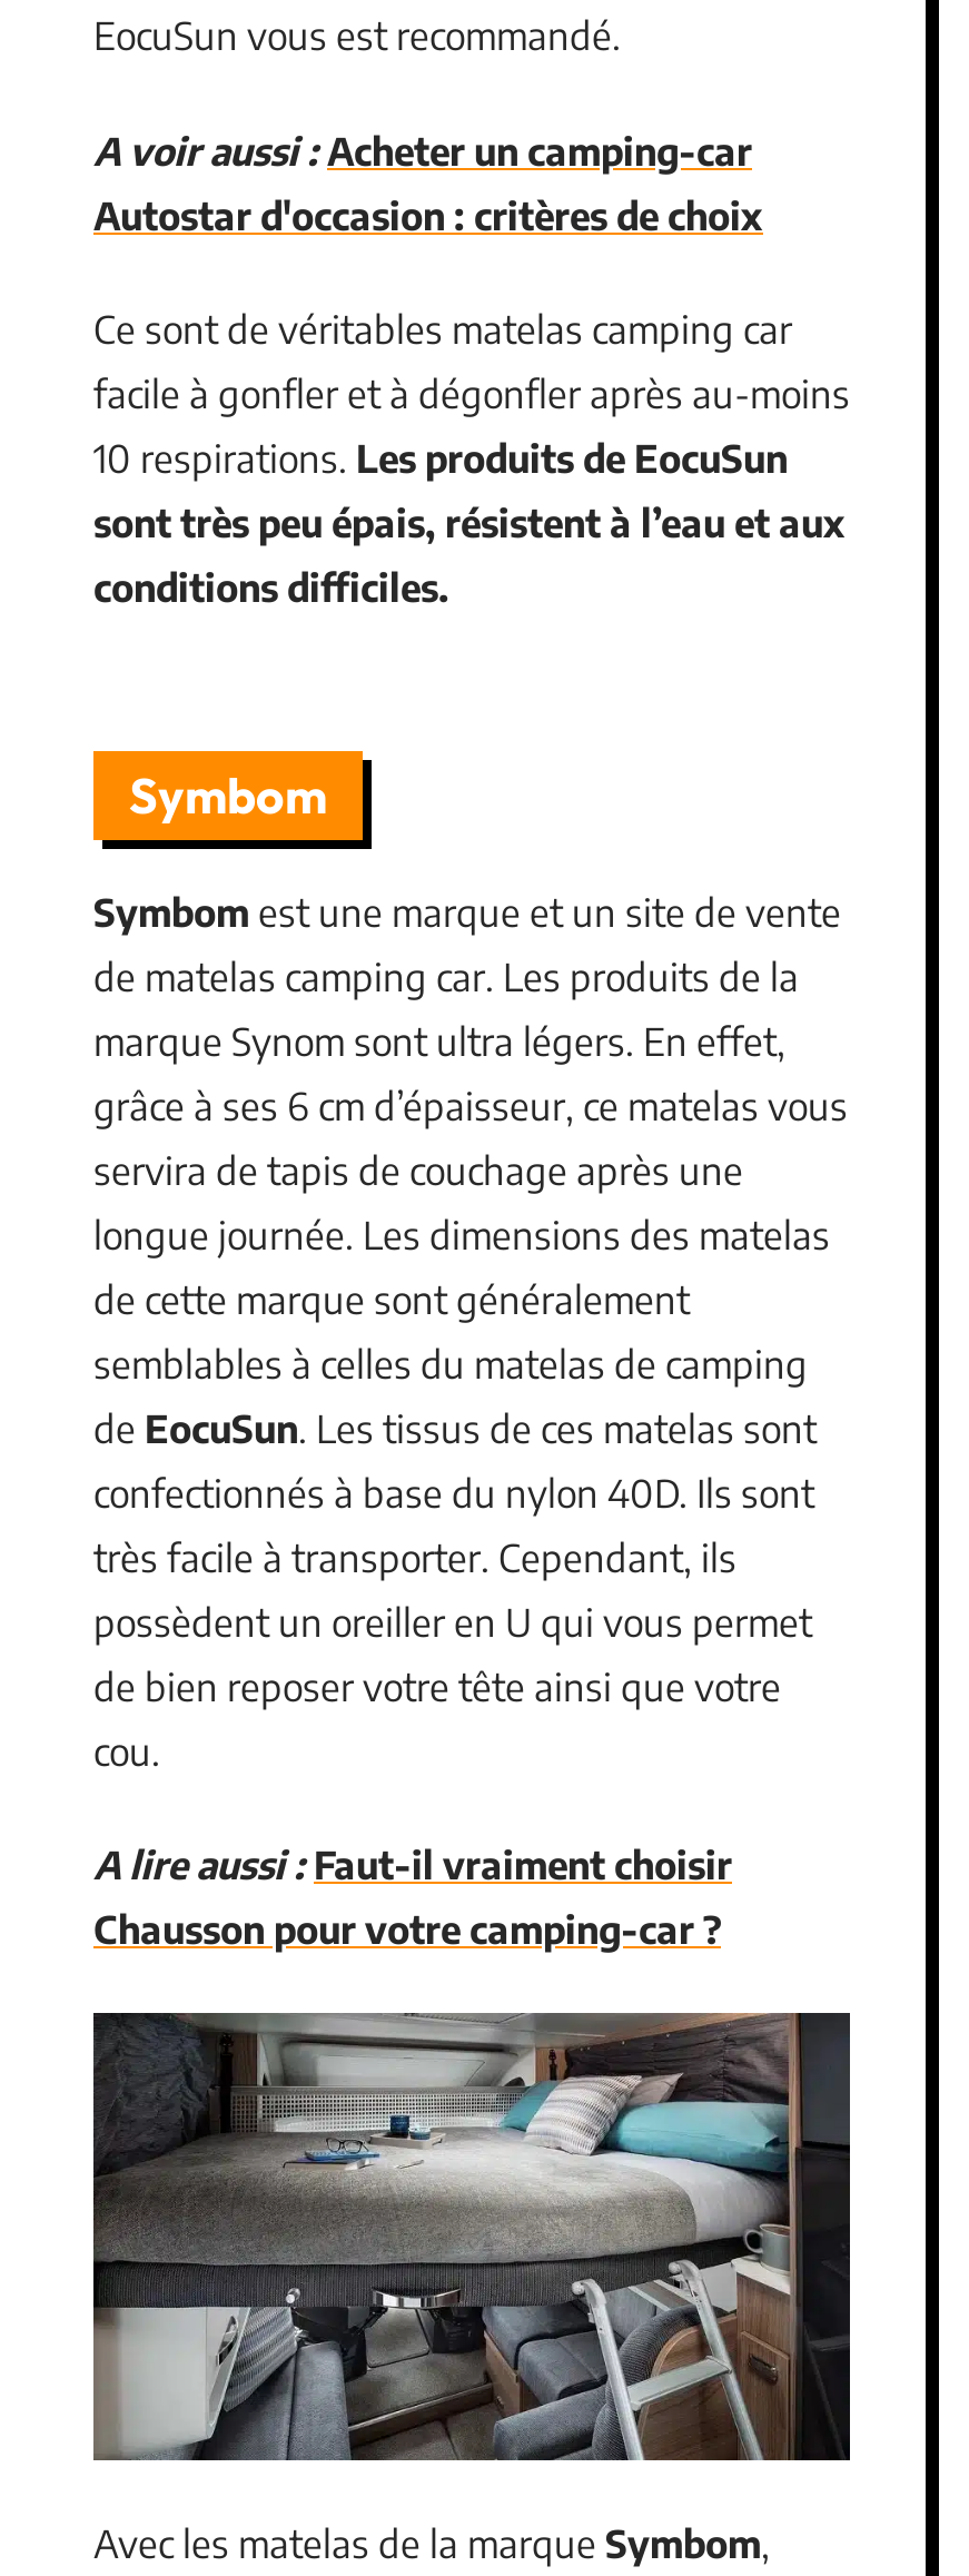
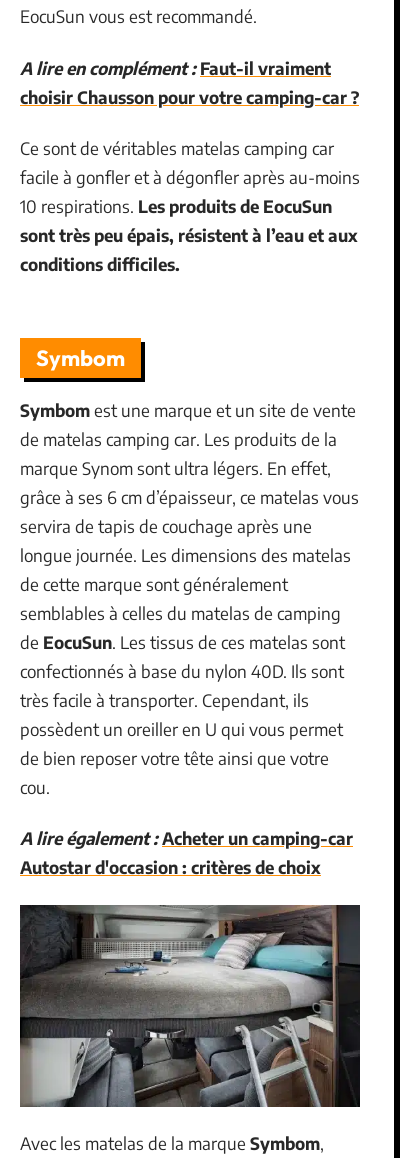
[93,125,752,174] A voir aussi : Acheter un camping-car -> [20,56,359,107] A lire en complément : Faut-il vraiment | choisir Chausson pour votre camping-car ?
moved [93,189,763,238] -> [20,856,321,878]: Autostar d'occasion : critères de choix
[93,1839,732,1953] A lire aussi : Faut-il vraiment choisir | Chausson pour votre camping-car ? -> [20,827,353,849] A lire également : Acheter un camping-car

